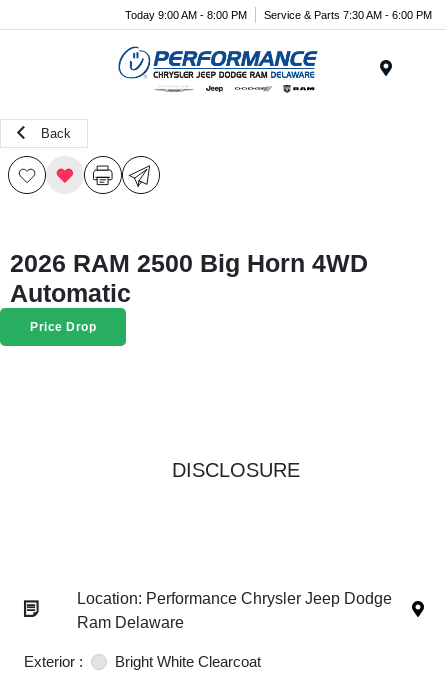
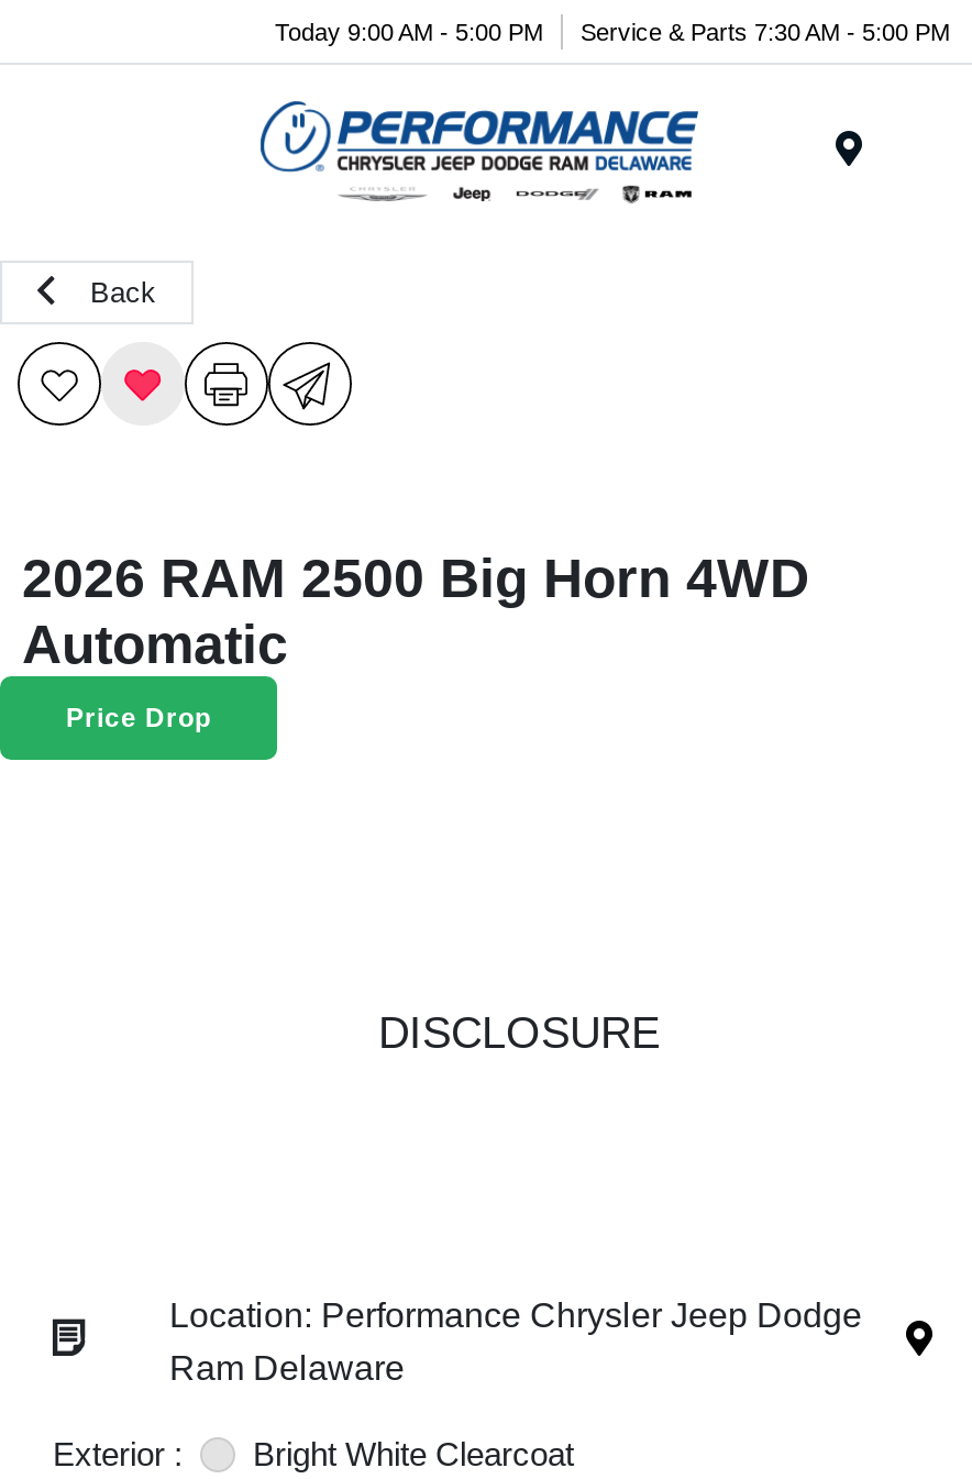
[125,8,247,20] Today 9:00 AM - 8:00 PM -> [275,18,543,44] Today 9:00 AM - 5:00 PM
[264,8,432,20] Service & Parts 7:30 AM - 6:00 PM -> [581,18,950,44] Service & Parts 7:30 AM - 5:00 PM

